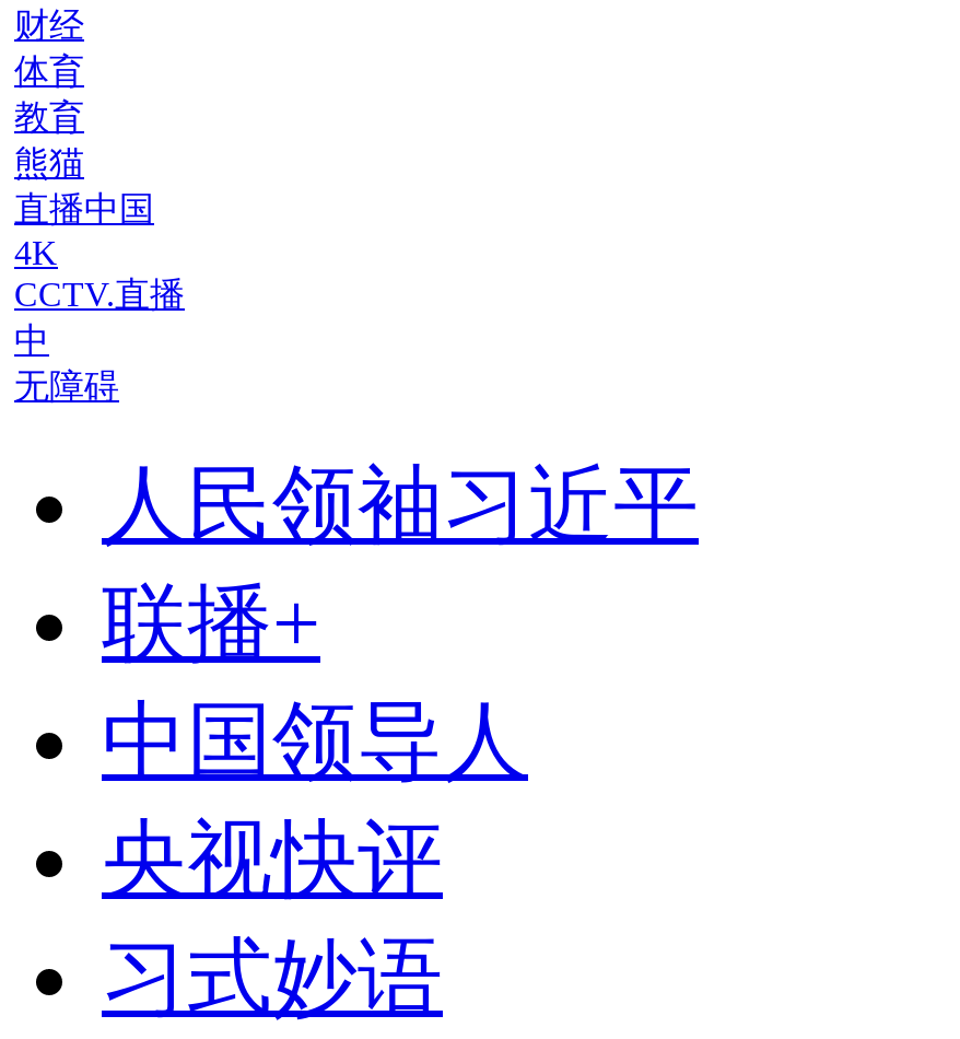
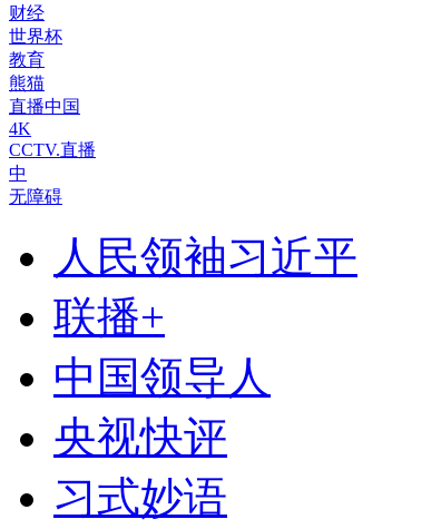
[14,52,84,90] 体育 -> [9,27,62,46] 世界杯

